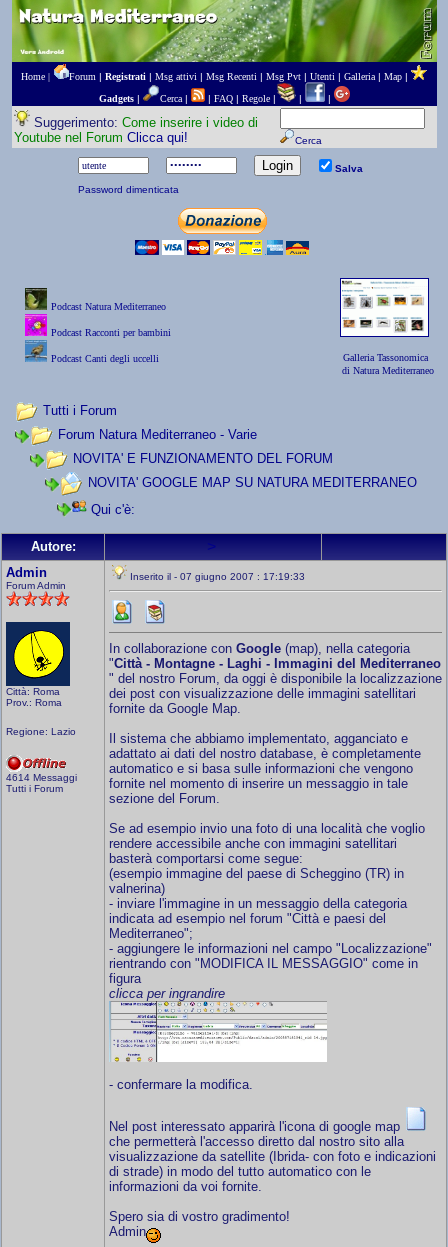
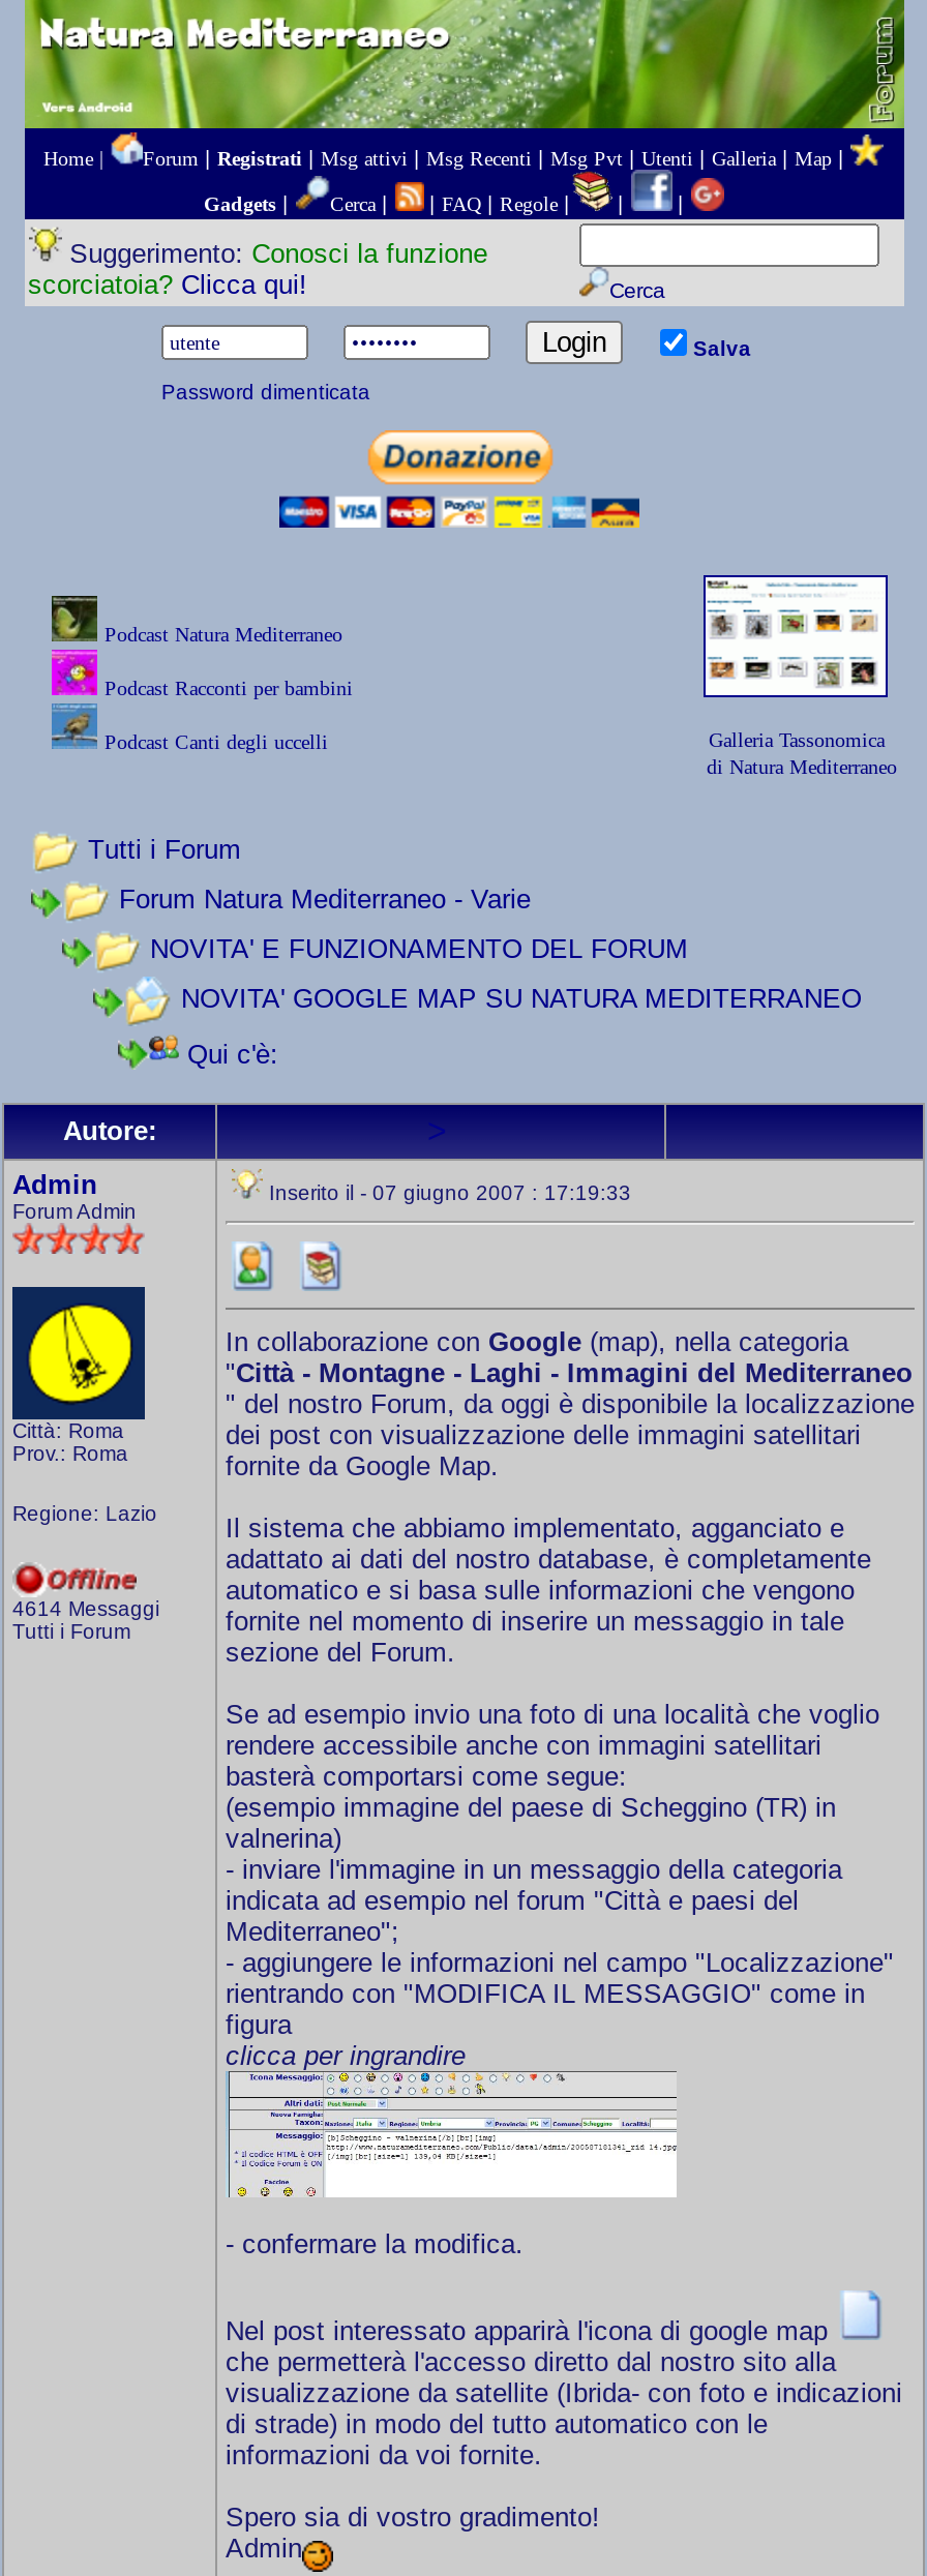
[13,115,258,145] Suggerimento: Come inserire i video di | Youtube nel Forum Clicca qui! -> [28,238,488,300] Suggerimento: Conosci la funzione | scorciatoia? Clicca qui!

